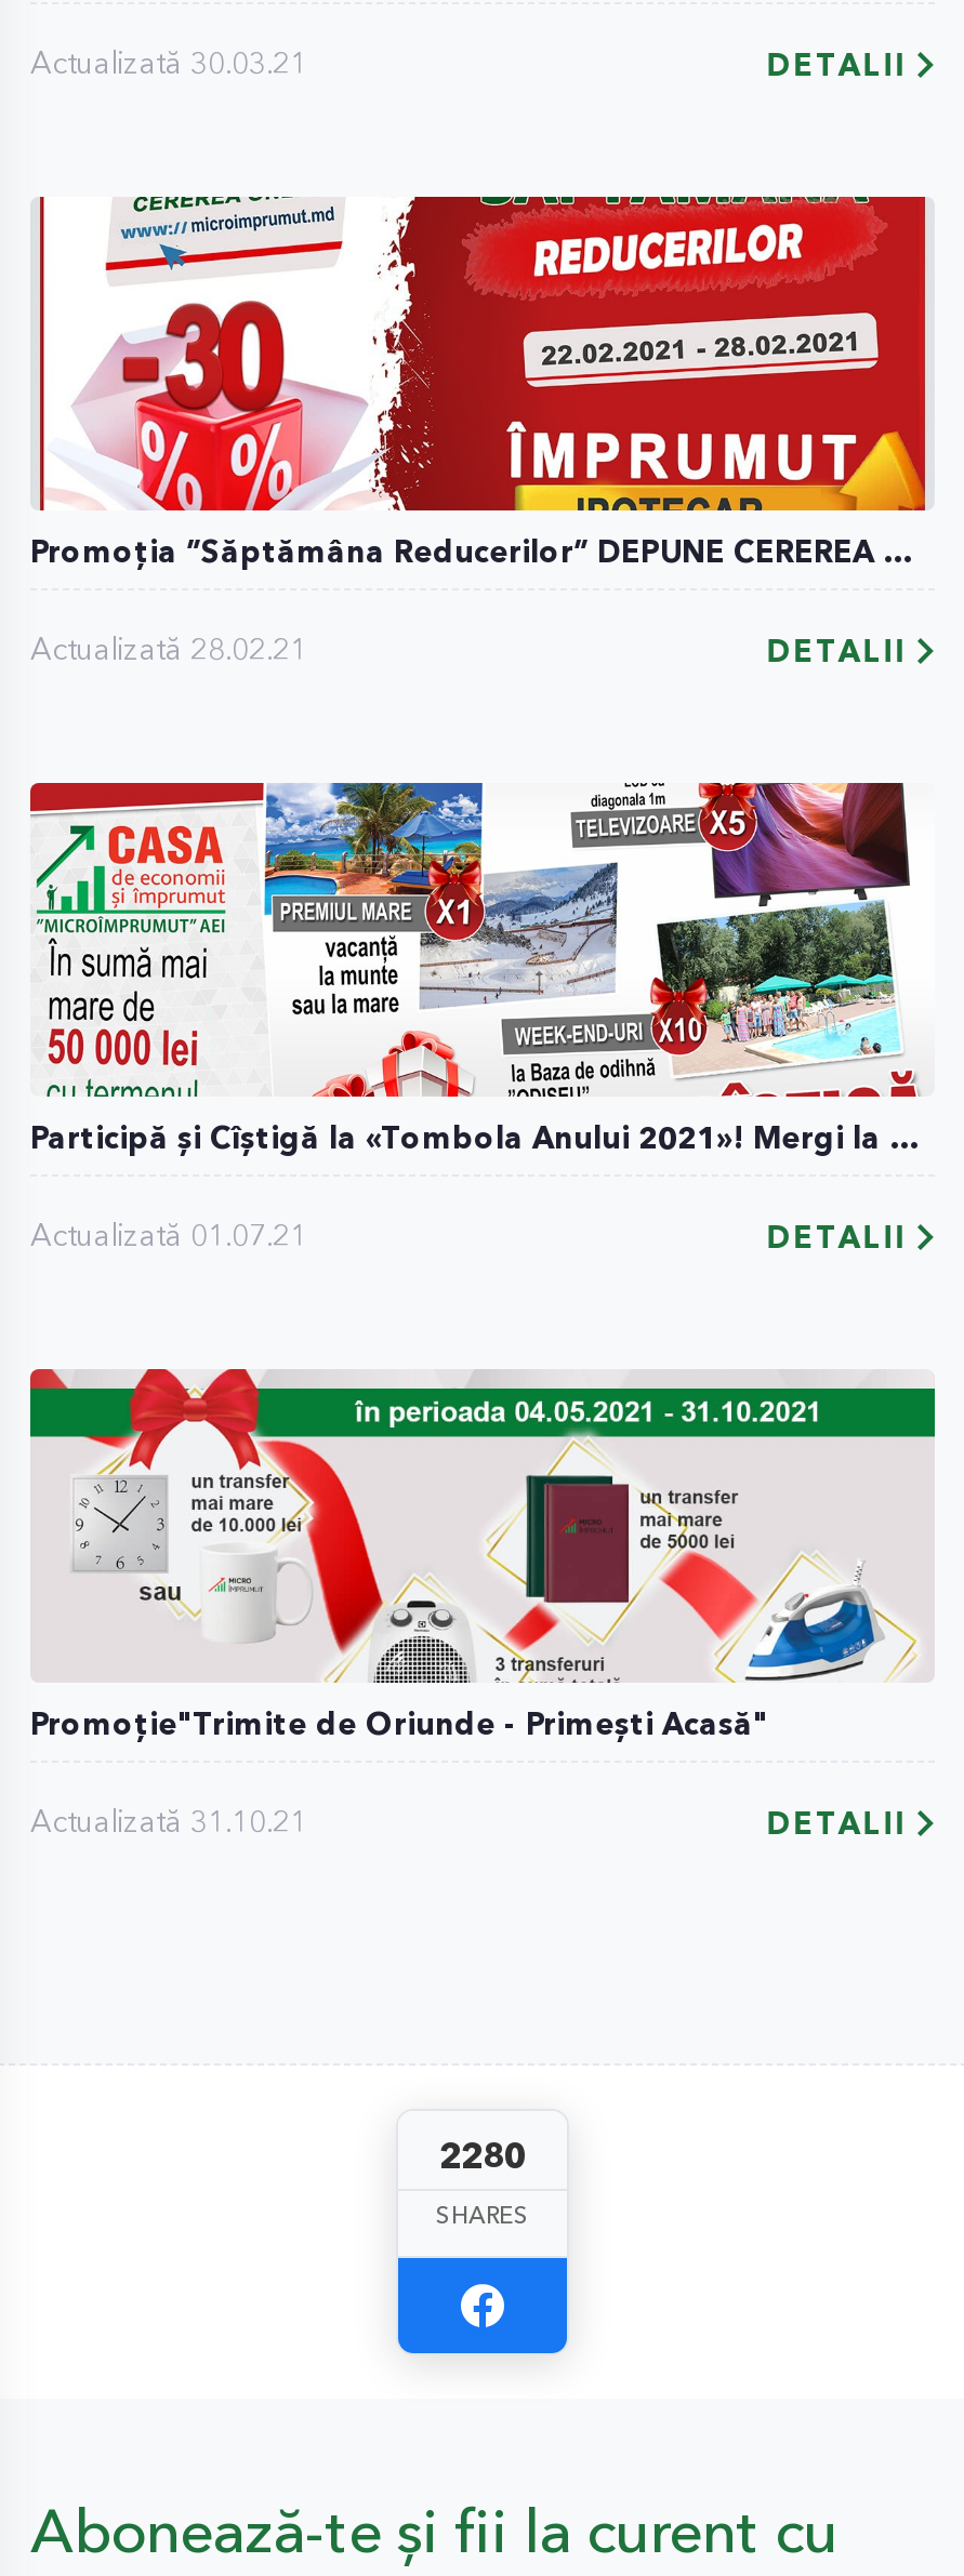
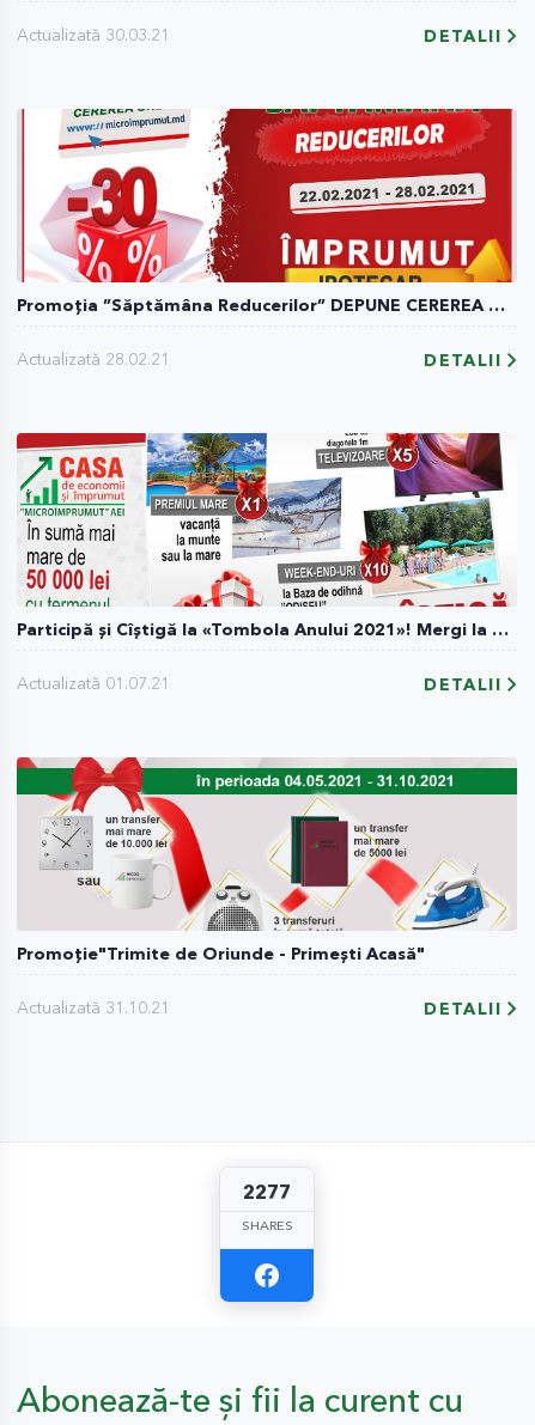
[439,2133,526,2176] 2280 -> [243,1180,291,1204] 2277

